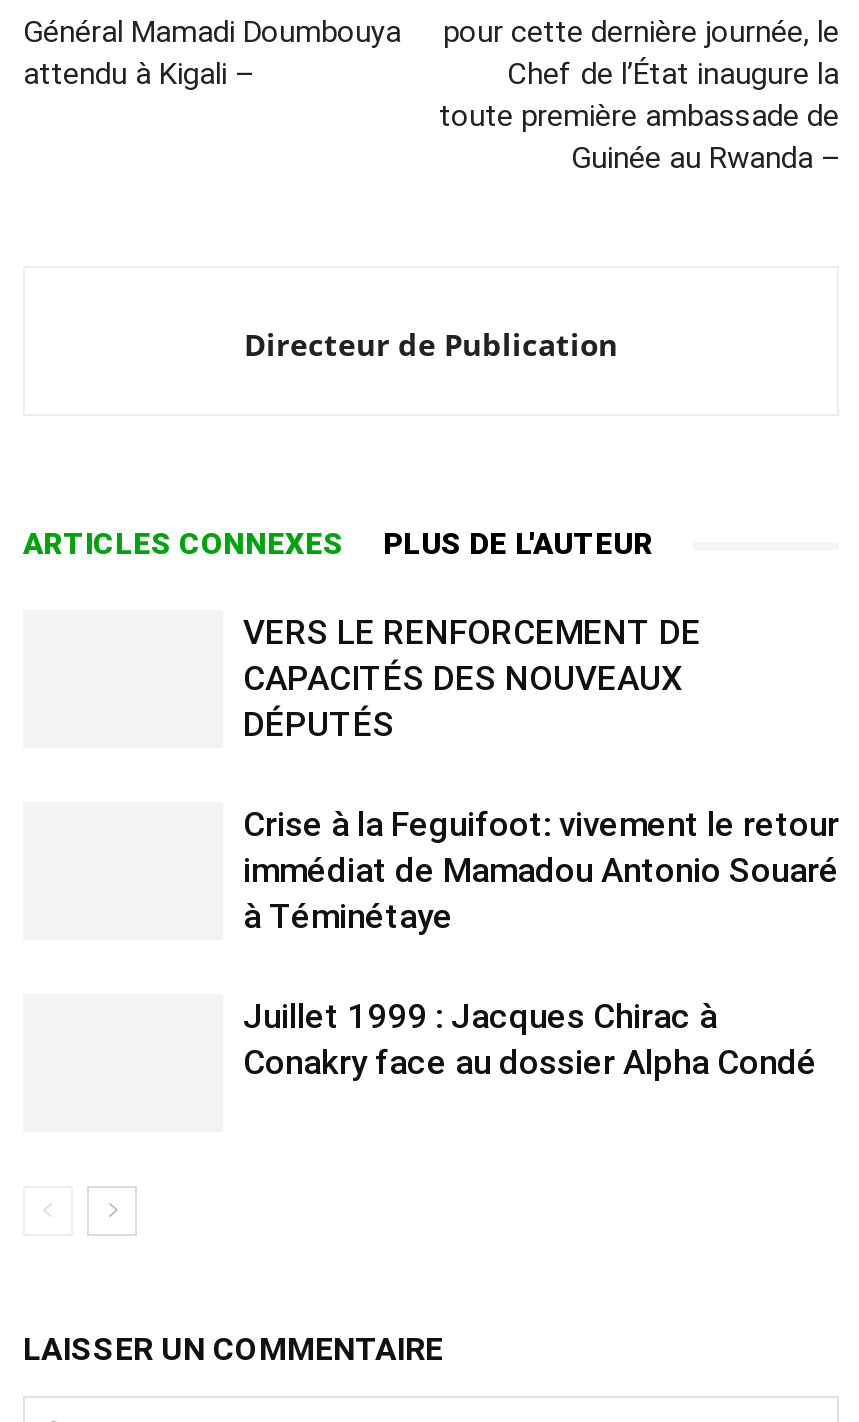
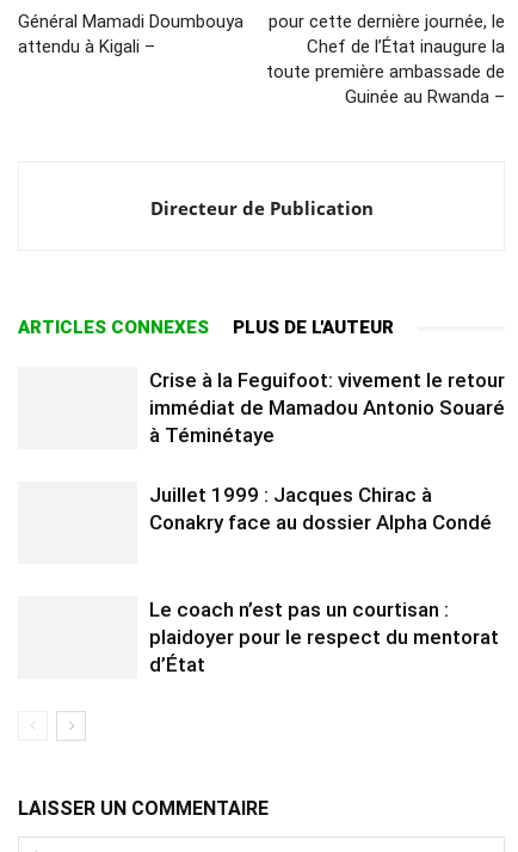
[243,612,701,744] VERS LE RENFORCEMENT DE | CAPACITÉS DES NOUVEAUX | DÉPUTÉS -> none
moved [243,804,839,1082] -> [149,368,505,534]: Crise à la Feguifoot: vivement le retour | immédiat de Mamadou Antonio Souaré | à Téminétaye | Juillet 1999 : Jacques Chirac à | Conakry face au dossier Alpha Condé
none -> [149,597,499,676] Le coach n’est pas un courtisan : | plaidoyer pour le respect du mentorat | d’État

